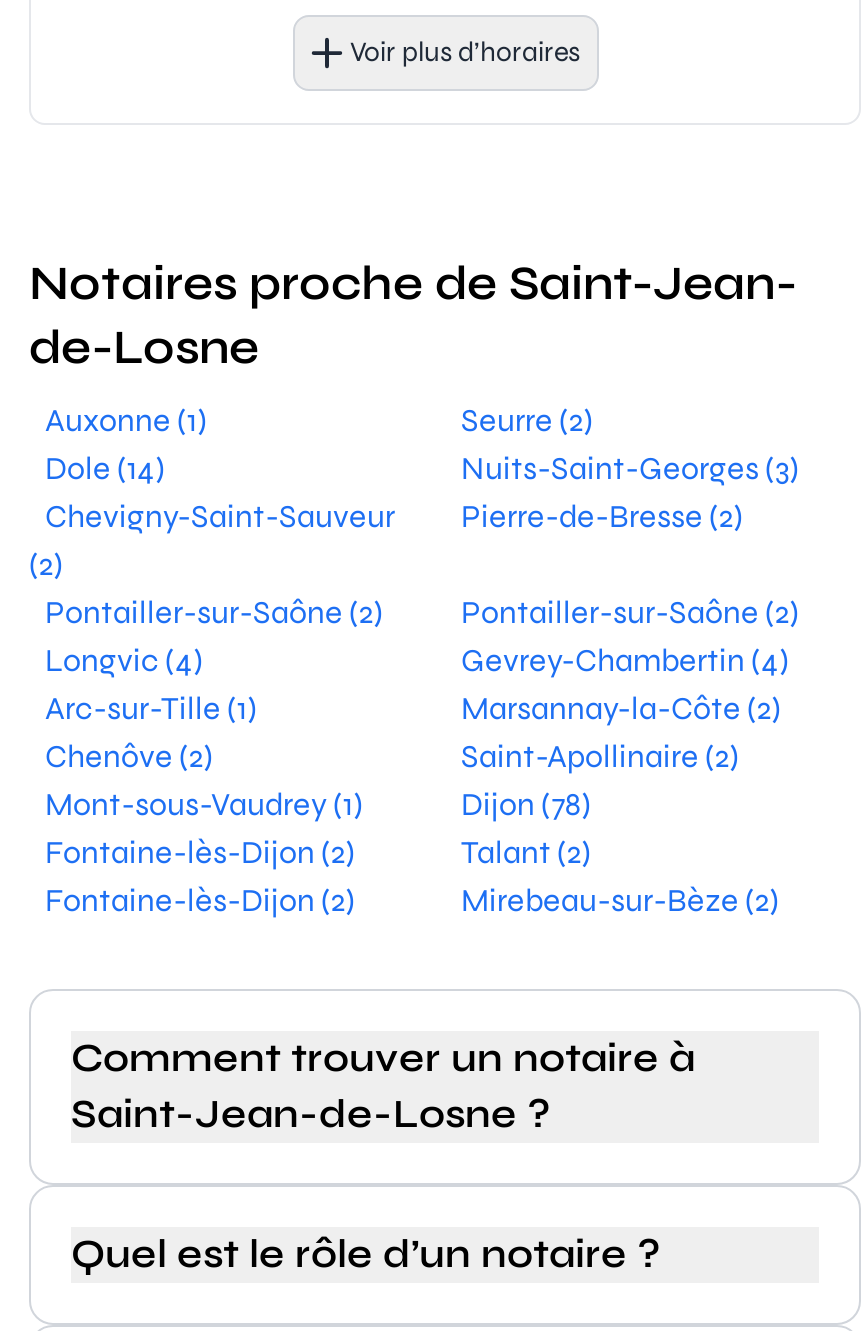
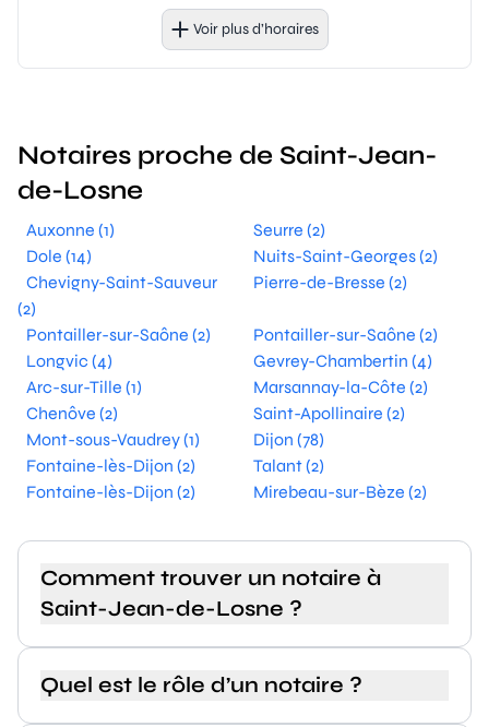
[461,449,799,487] Nuits-Saint-Georges (3) -> [253,246,438,266] Nuits-Saint-Georges (2)

